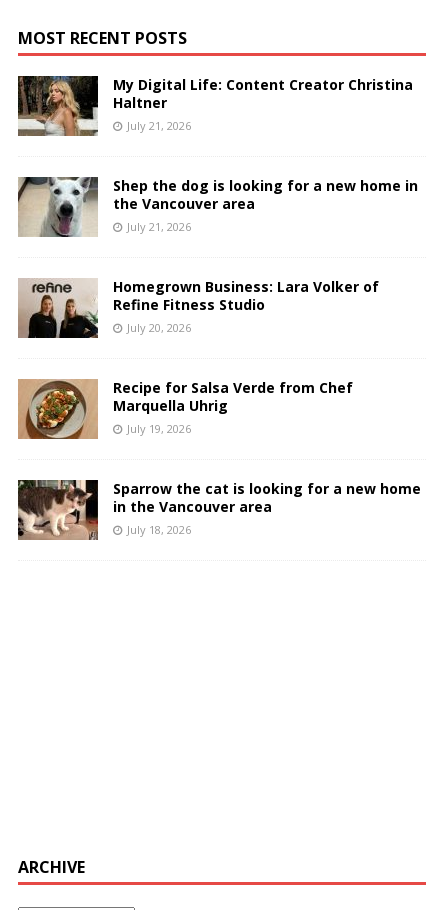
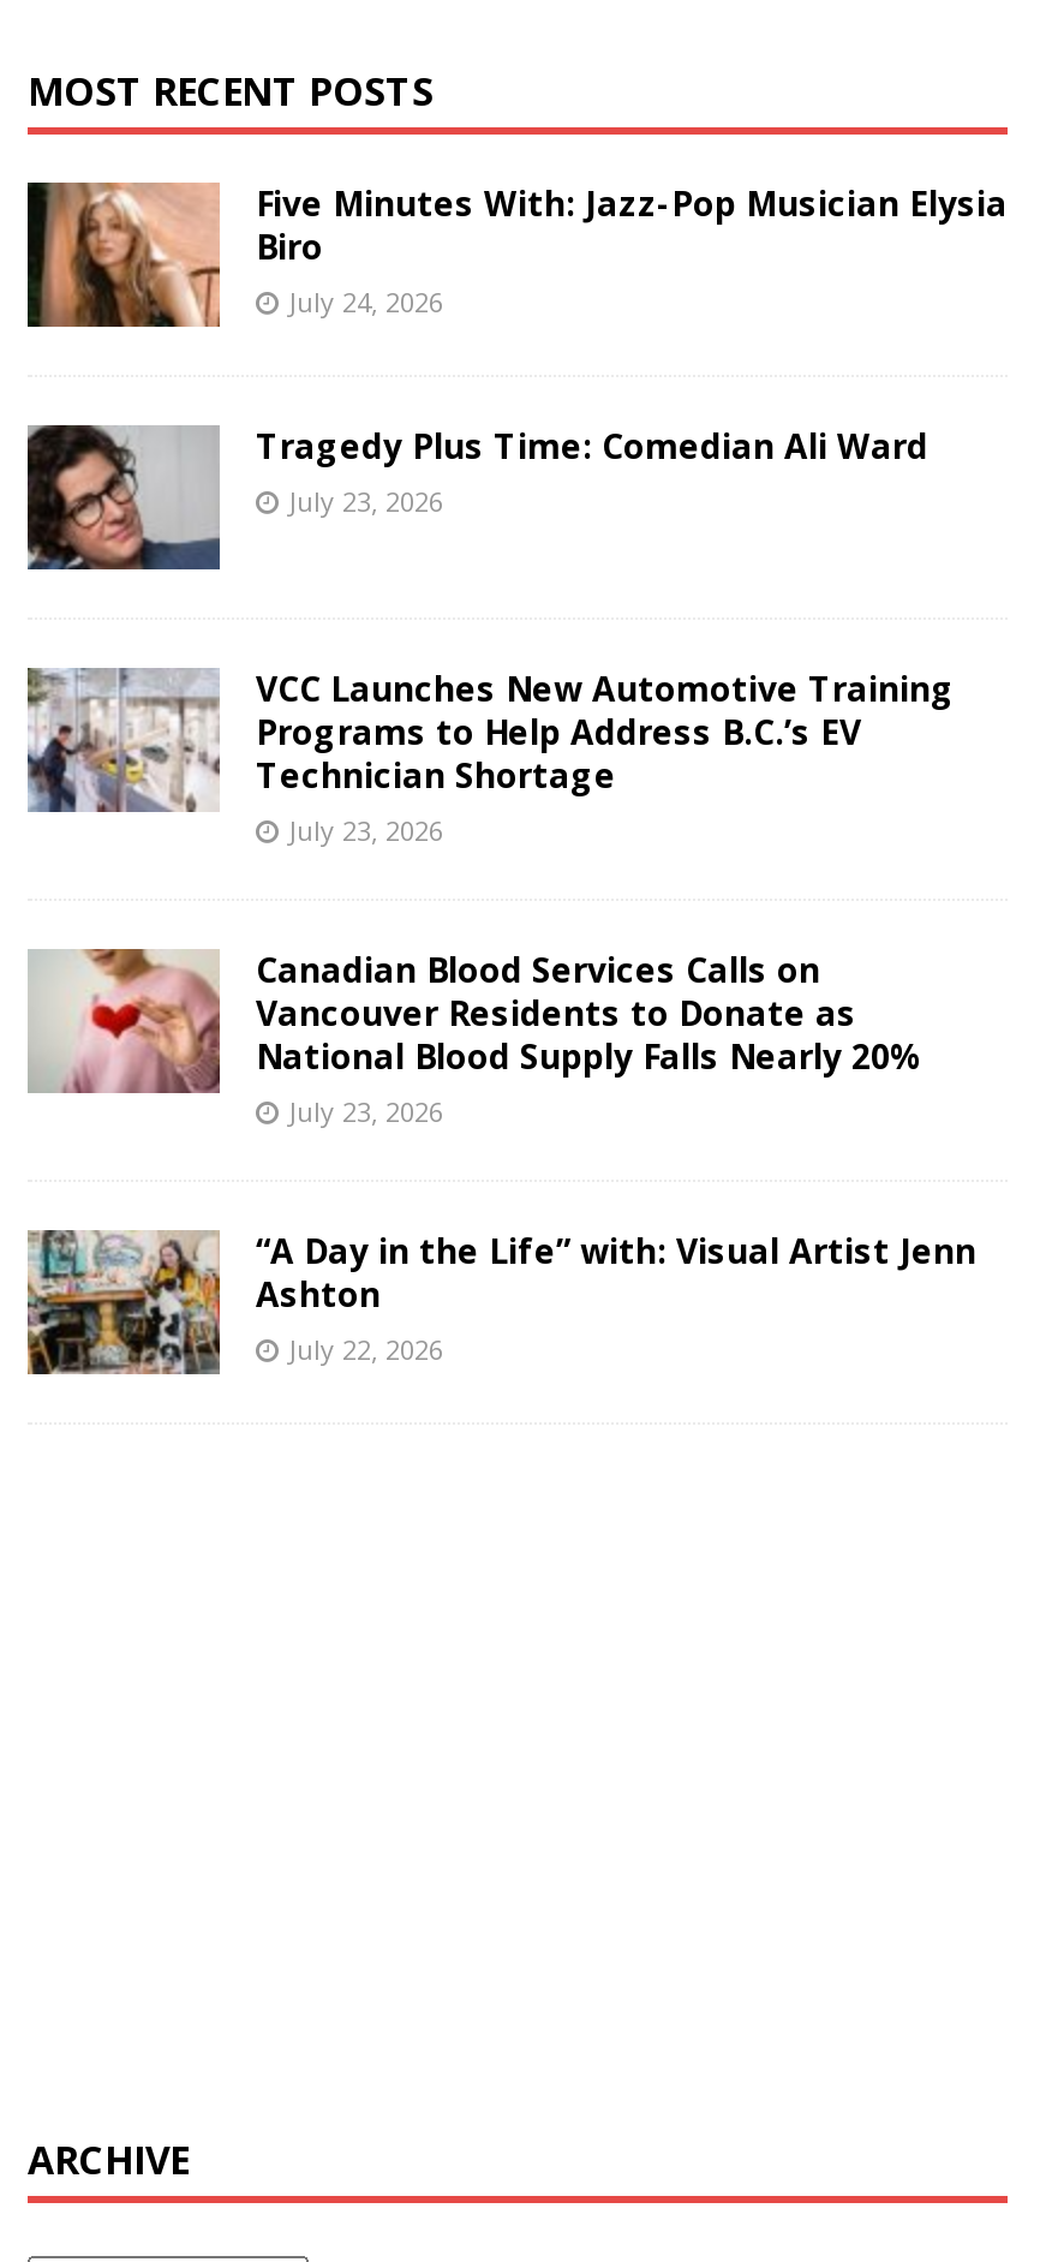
[17,75,413,137] [image] | My Digital Life: Content Creator Christina | Haltner | July 21, 2026 -> [28,180,1008,329] [image] | Five Minutes With: Jazz-Pop Musician Elysia | Biro | July 24, 2026
[17,176,418,237] [image] | Shep the dog is looking for a new home in | the Vancouver area | July 21, 2026 -> [28,423,928,572] [image] | Tragedy Plus Time: Comedian Ali Ward | July 23, 2026
[17,277,379,339] [image] | Homegrown Business: Lara Volker of | Refine Fitness Studio | July 20, 2026 -> [28,666,955,848] [image] | VCC Launches New Automotive Training | Programs to Help Address B.C.’s EV | Technician Shortage | July 23, 2026
[18,378,353,440] [image] | Recipe for Salsa Verde from Chef | Marquella Uhrig | July 19, 2026 -> [28,947,924,1129] [image] | Canadian Blood Services Calls on | Vancouver Residents to Donate as | National Blood Supply Falls Nearly 20% | July 23, 2026
[17,479,421,541] [image] | Sparrow the cat is looking for a new home | in the Vancouver area | July 18, 2026 -> [25,1228,976,1377] [image] | “A Day in the Life” with: Visual Artist Jenn | Ashton | July 22, 2026

